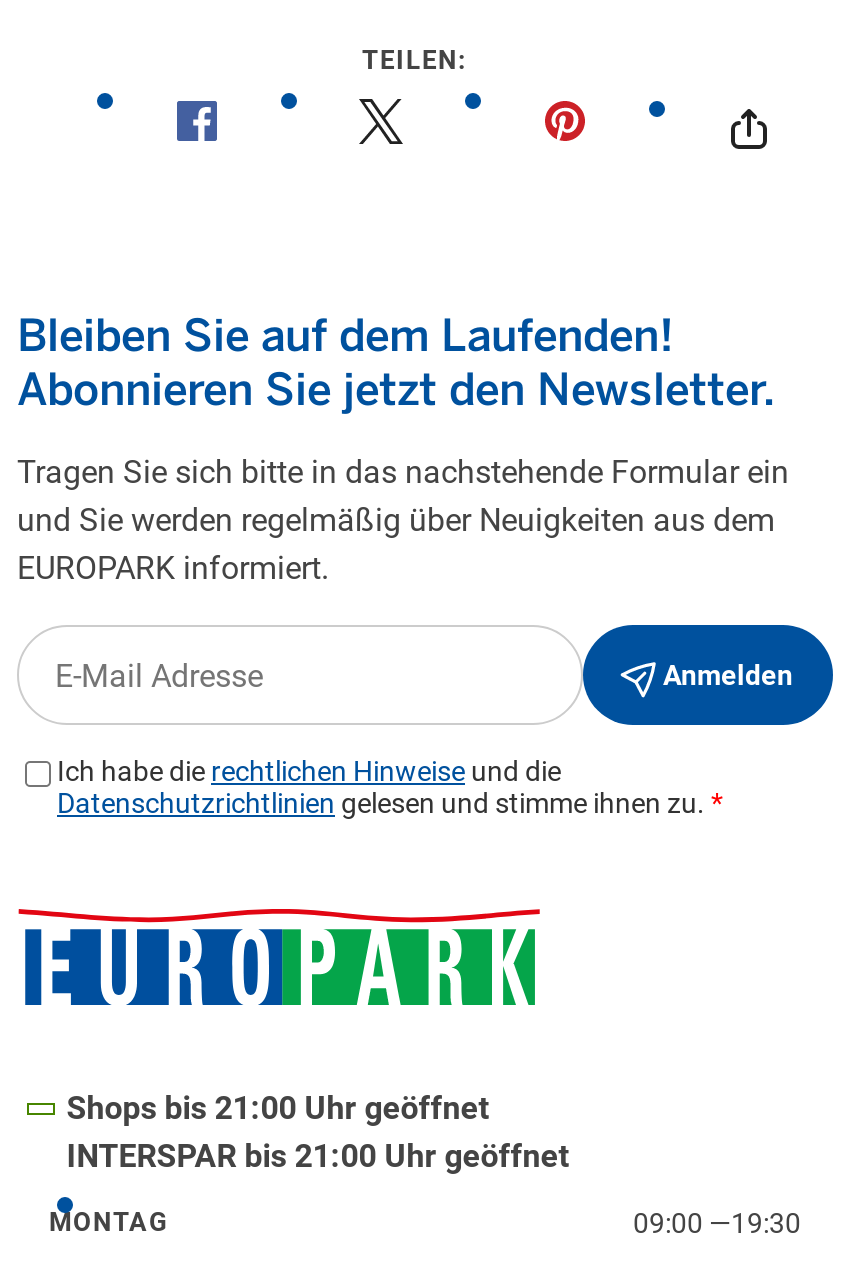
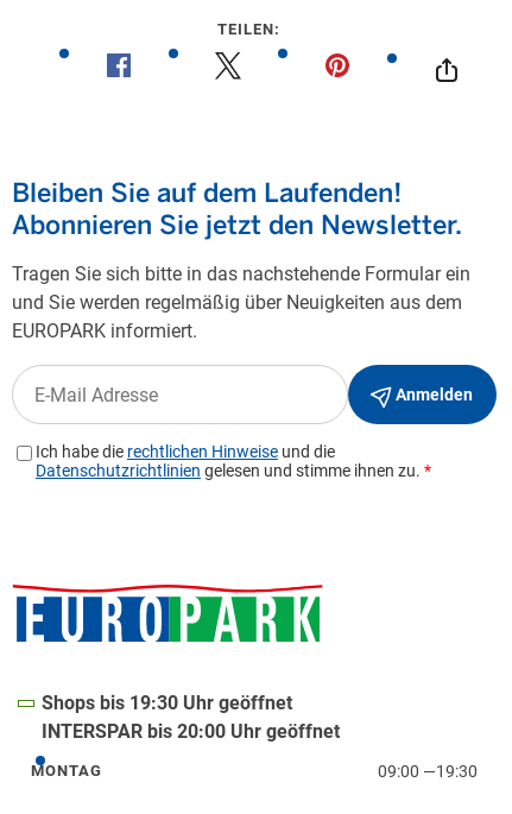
[67,1088,489,1126] Shops bis 21:00 Uhr geöffnet -> [41,691,292,714] Shops bis 19:30 Uhr geöffnet
[67,1136,569,1174] INTERSPAR bis 21:00 Uhr geöffnet -> [41,720,340,742] INTERSPAR bis 20:00 Uhr geöffnet

